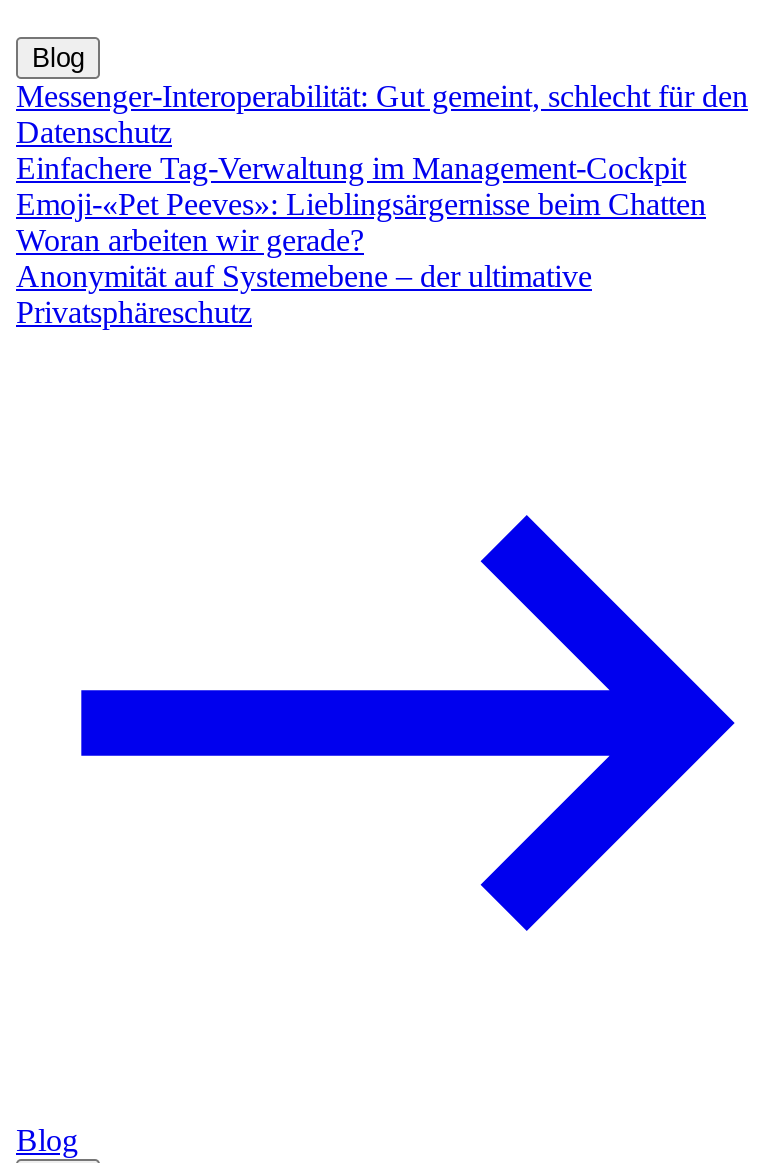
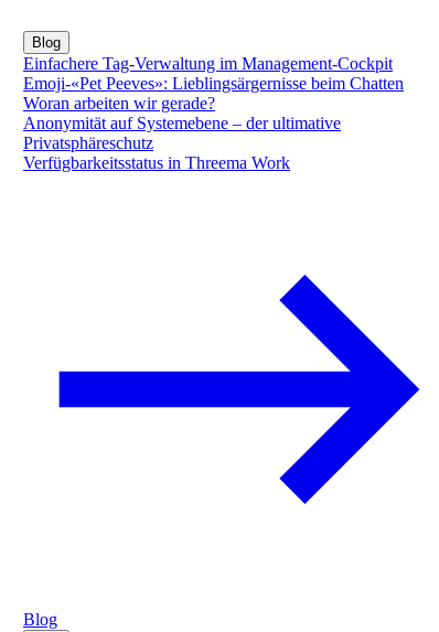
[16,78,748,148] Messenger-Interoperabilität: Gut gemeint, schlecht für den | Datenschutz -> none
moved [16,150,706,328] -> [23,53,404,152]: Einfachere Tag-Verwaltung im Management-Cockpit | Emoji-«Pet Peeves»: Lieblingsärgernisse beim Chatten | Woran arbeiten wir gerade? | Anonymität auf Systemebene – der ultimative | Privatsphäreschutz
none -> [23,153,290,172] Verfügbarkeitsstatus in Threema Work

